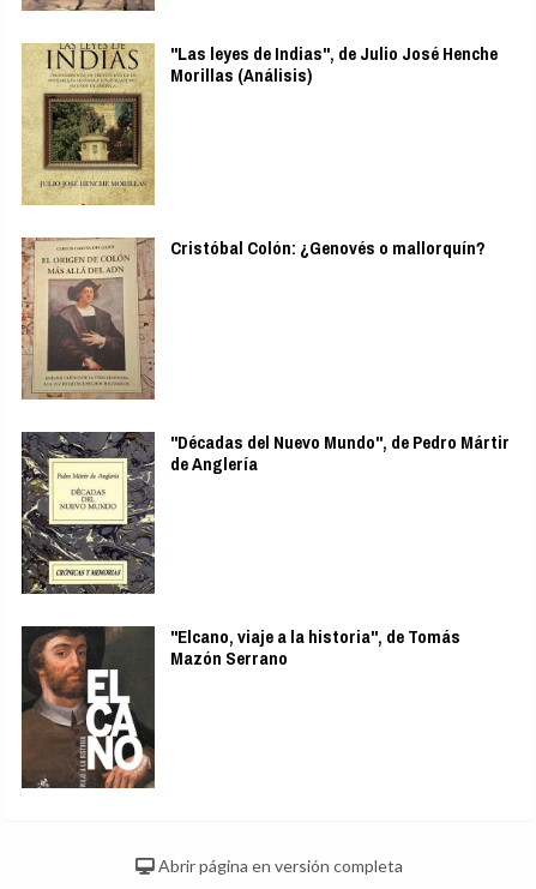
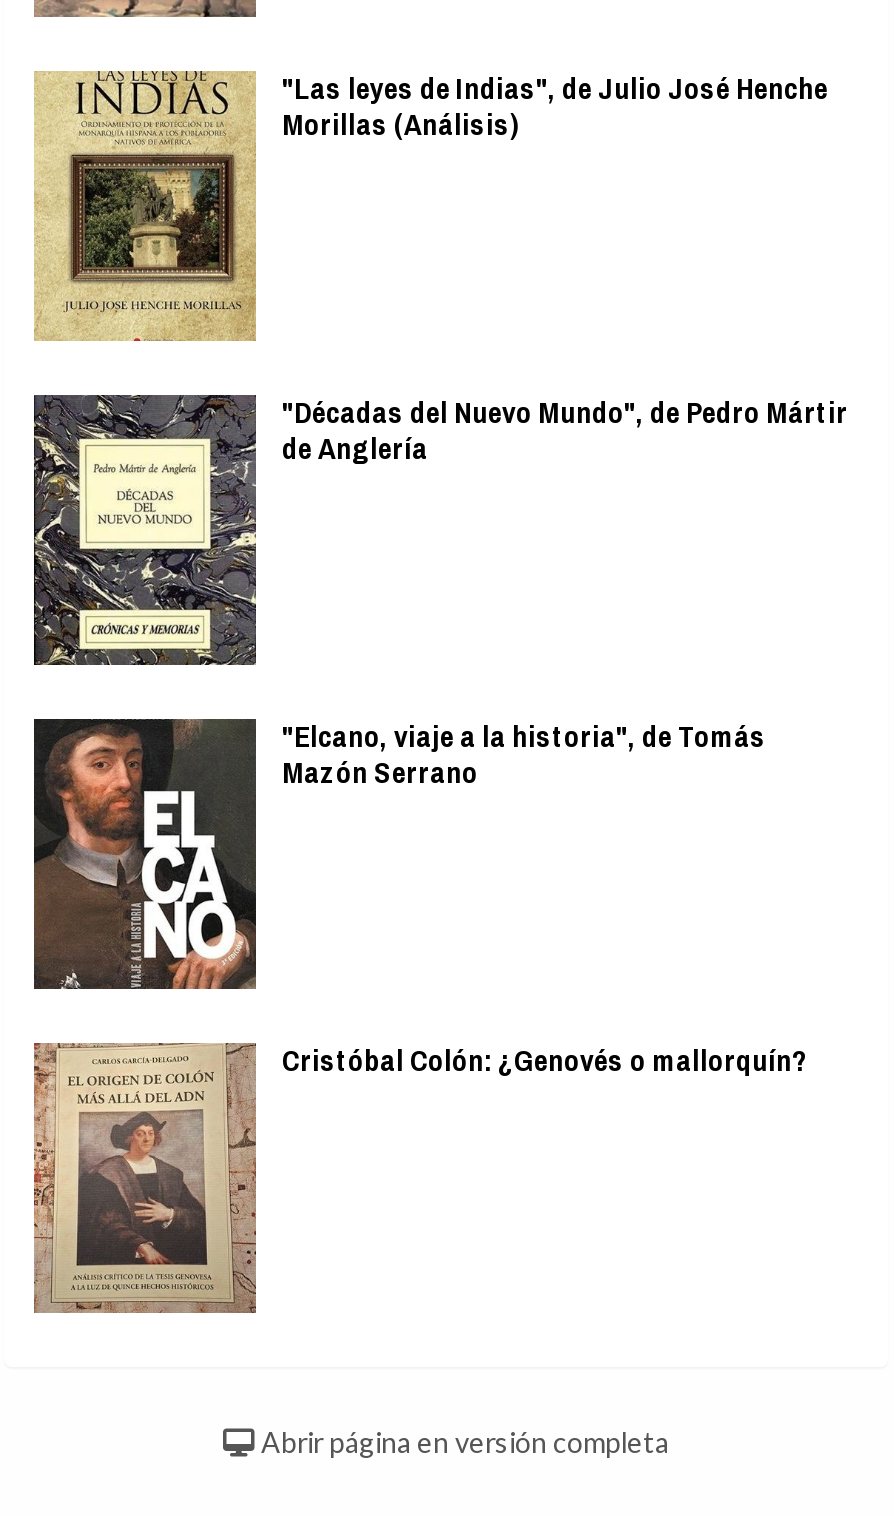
moved [20,235,486,400] -> [32,1040,808,1314]: [image] | Cristóbal Colón: ¿Genovés o mallorquín?
moved [19,429,510,670] -> [30,392,848,794]: [image] | "Décadas del Nuevo Mundo", de Pedro Mártir | de Anglería | "Elcano, viaje a la historia", de Tomás | Mazón Serrano
moved [20,624,156,791] -> [32,716,258,994]: [image]

